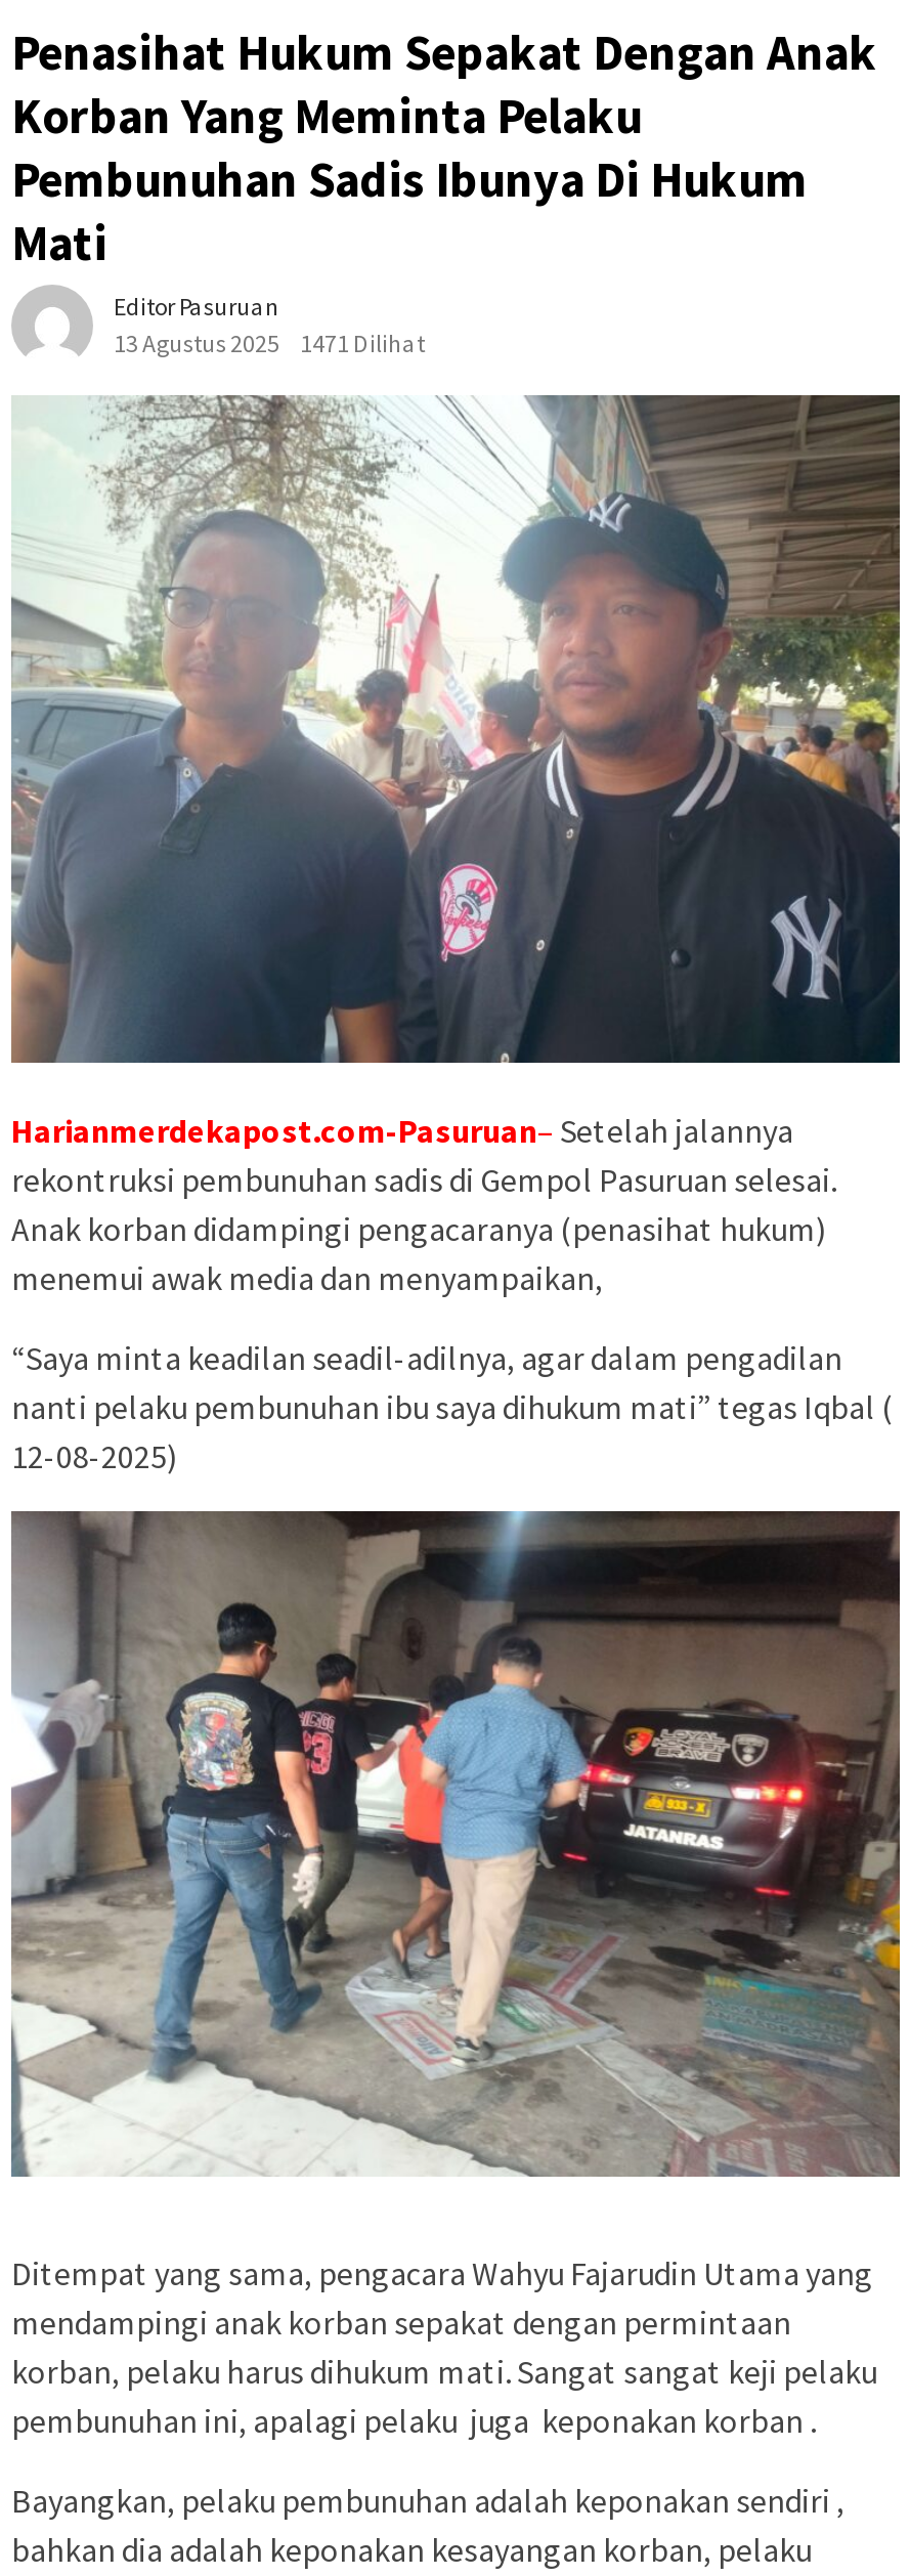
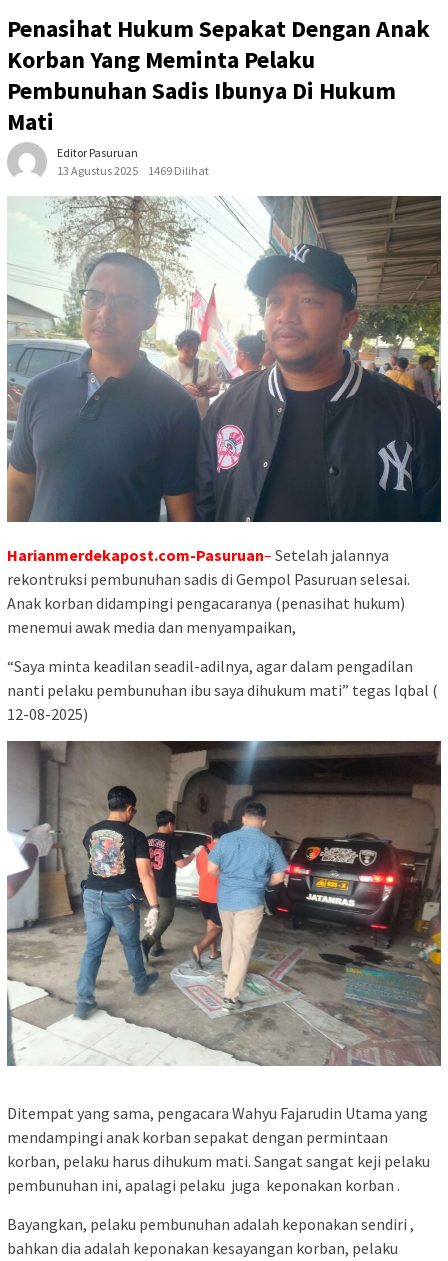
[114,328,425,359] 13 Agustus 2025 1471 Dilihat -> [57,163,209,178] 13 Agustus 2025 1469 Dilihat

